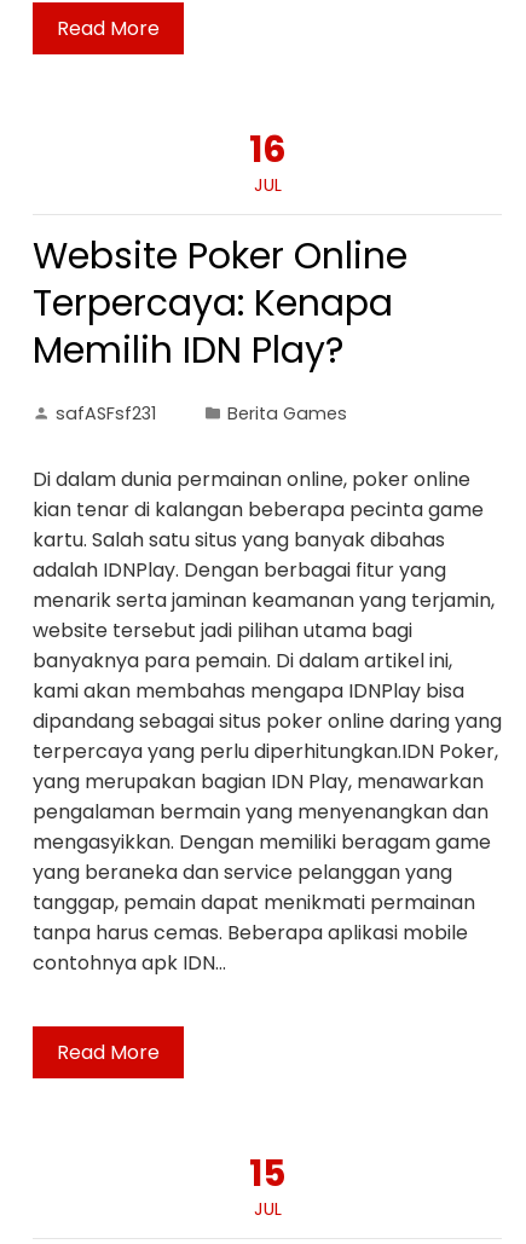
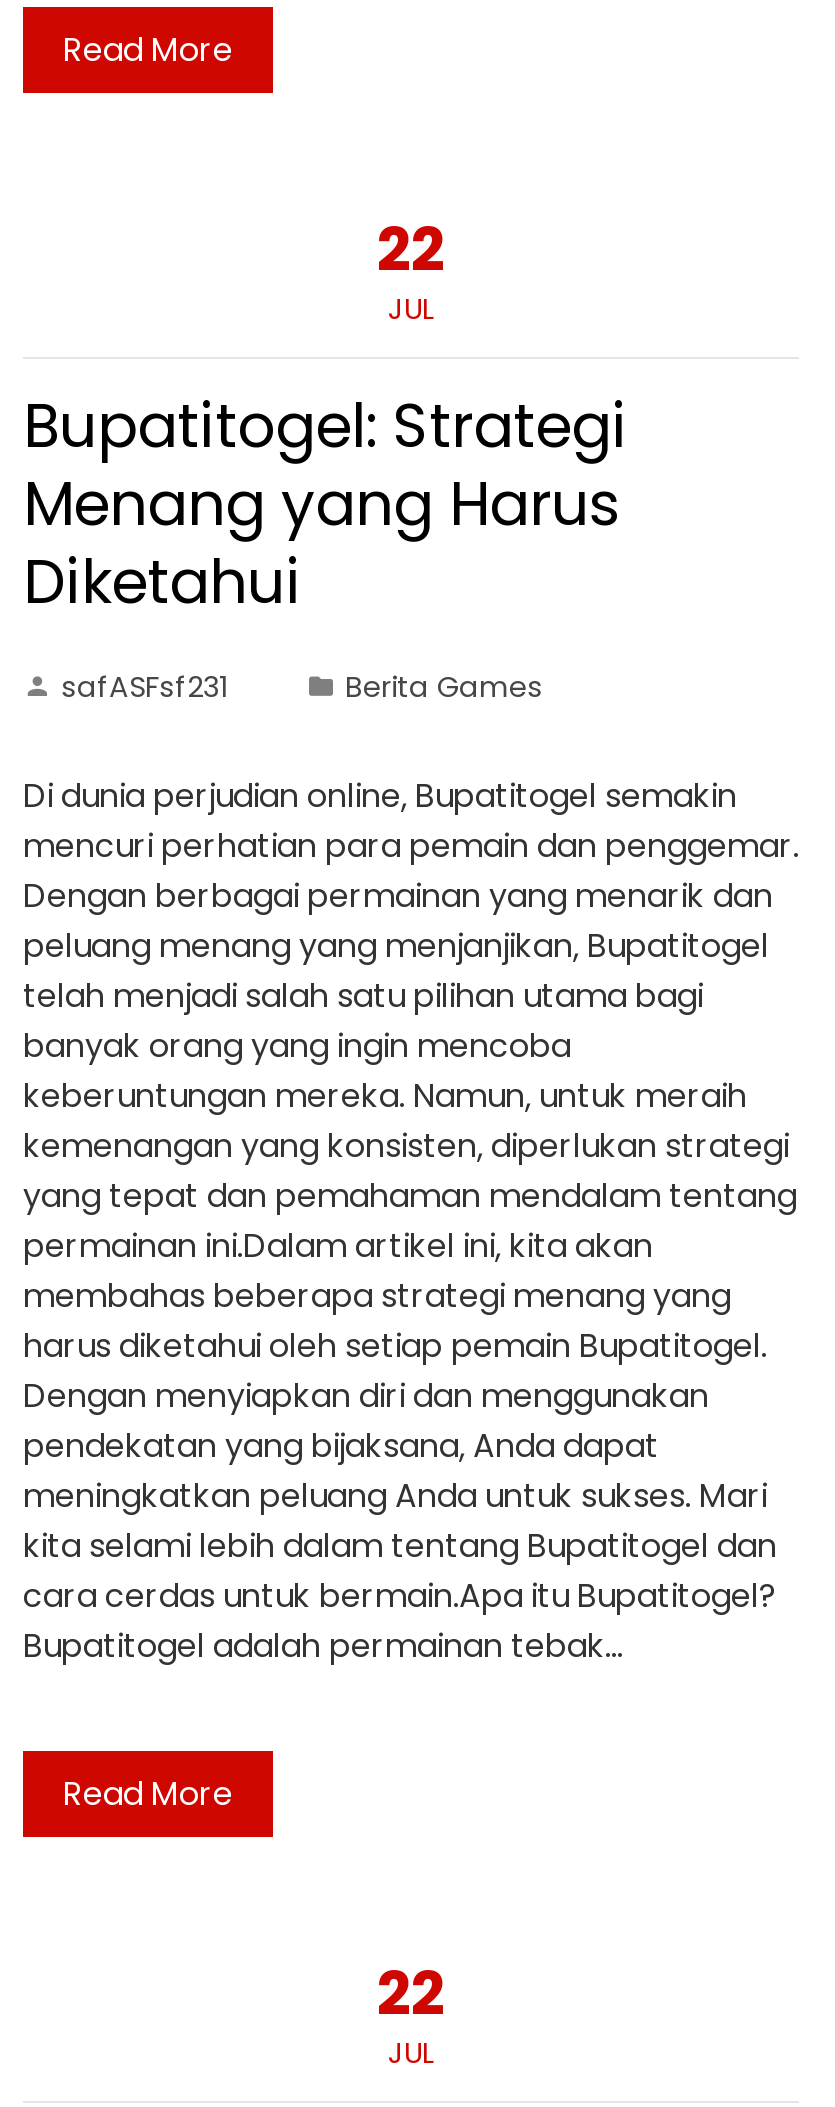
[248,125,286,175] 16 -> [377,209,445,293] 22
[33,231,407,376] Website Poker Online | Terpercaya: Kenapa | Memilih IDN Play? -> [23,385,627,625] Bupatitogel: Strategi | Menang yang Harus | Diketahui
[33,465,502,977] Di dalam dunia permainan online, poker online | kian tenar di kalangan beberapa pecinta game | kartu. Salah satu situs yang banyak dibahas | adalah IDNPlay. Dengan berbagai fitur yang | menarik serta jaminan keamanan yang terjamin, | website tersebut jadi pilihan utama bagi | banyaknya para pemain. Di dalam artikel ini, | kami akan membahas mengapa IDNPlay bisa | dipandang sebagai situs poker online daring yang | terpercaya yang perlu diperhitungkan.IDN Poker, | yang merupakan bagian IDN Play, menawarkan | pengalaman bermain yang menyenangkan dan | mengasyikkan. Dengan memiliki beragam game | yang beraneka dan service pelanggan yang | tanggap, pemain dapat menikmati permainan | tanpa harus cemas. Beberapa aplikasi mobile | contohnya apk IDN… -> [23,773,799,1669] Di dunia perjudian online, Bupatitogel semakin | mencuri perhatian para pemain dan penggemar. | Dengan berbagai permainan yang menarik dan | peluang menang yang menjanjikan, Bupatitogel | telah menjadi salah satu pilihan utama bagi | banyak orang yang ingin mencoba | keberuntungan mereka. Namun, untuk meraih | kemenangan yang konsisten, diperlukan strategi | yang tepat dan pemahaman mendalam tentang | permainan ini.Dalam artikel ini, kita akan | membahas beberapa strategi menang yang | harus diketahui oleh setiap pemain Bupatitogel. | Dengan menyiapkan diri dan menggunakan | pendekatan yang bijaksana, Anda dapat | meningkatkan peluang Anda untuk sukses. Mari | kita selami lebih dalam tentang Bupatitogel dan | cara cerdas untuk bermain.Apa itu Bupatitogel? | Bupatitogel adalah permainan tebak…
[249,1148,285,1199] 15 -> [377,1953,445,2037] 22

